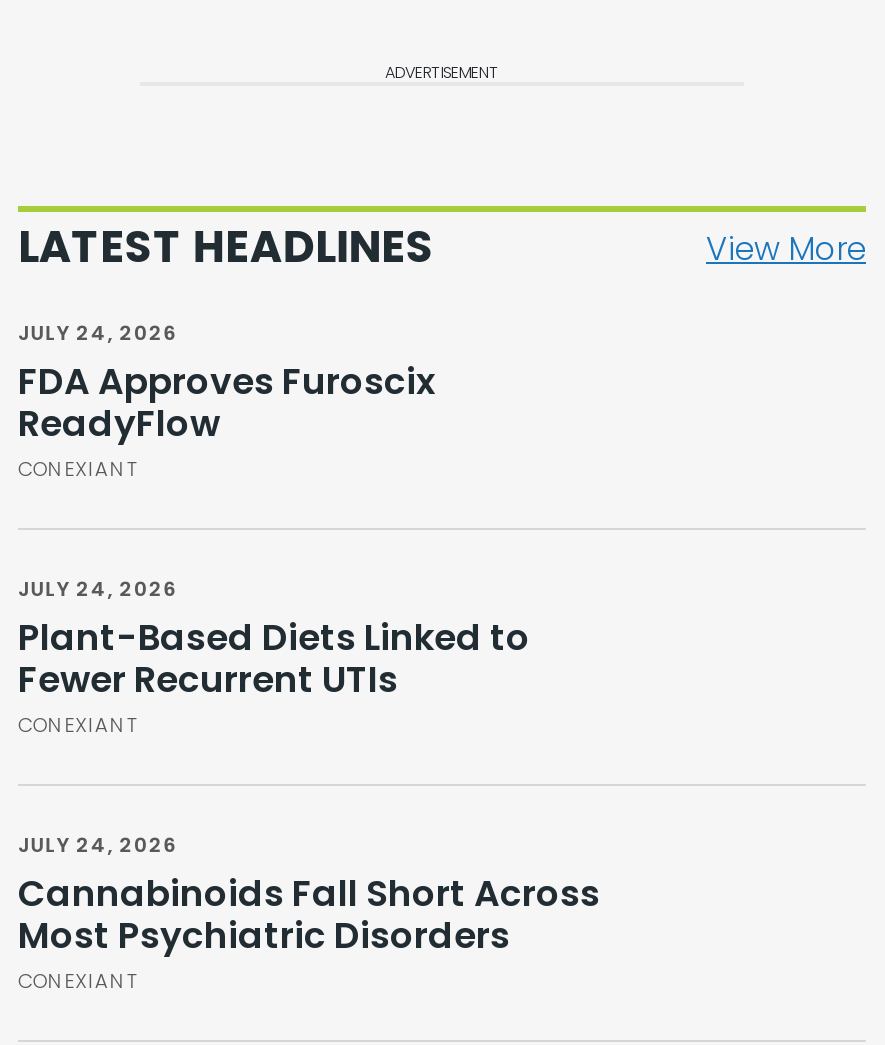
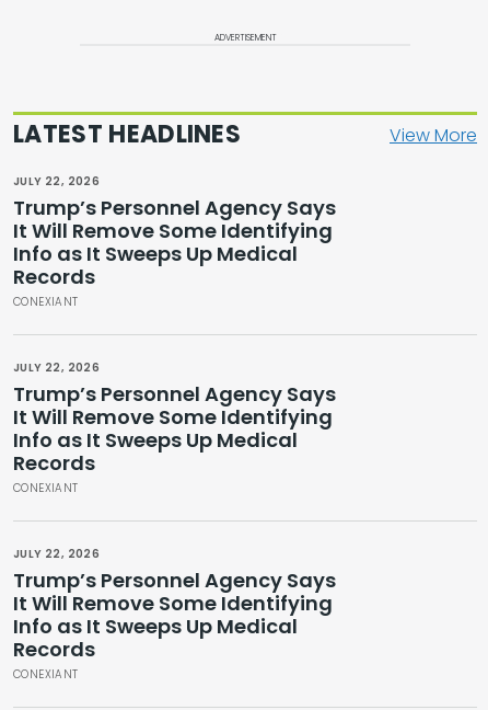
[18,317,436,447] JULY 24, 2026 | FDA Approves Furoscix | ReadyFlow -> [13,173,336,290] JULY 22, 2026 | Trump’s Personnel Agency Says | It Will Remove Some Identifying | Info as It Sweeps Up Medical | Records
[18,573,530,703] JULY 24, 2026 | Plant-Based Diets Linked to | Fewer Recurrent UTIs -> [13,359,336,476] JULY 22, 2026 | Trump’s Personnel Agency Says | It Will Remove Some Identifying | Info as It Sweeps Up Medical | Records
[18,830,600,960] JULY 24, 2026 | Cannabinoids Fall Short Across | Most Psychiatric Disorders -> [13,546,336,663] JULY 22, 2026 | Trump’s Personnel Agency Says | It Will Remove Some Identifying | Info as It Sweeps Up Medical | Records

